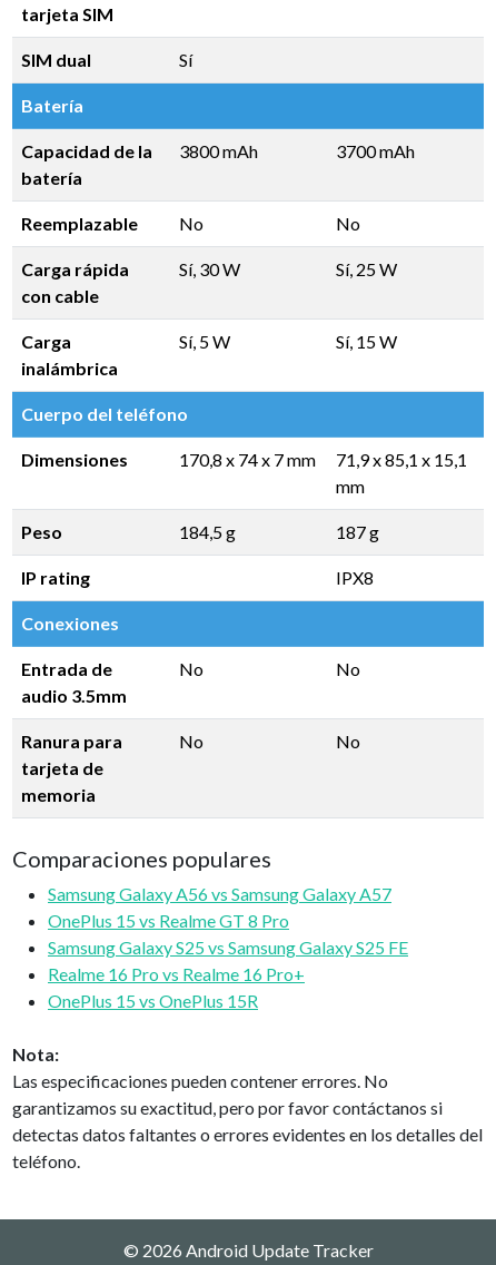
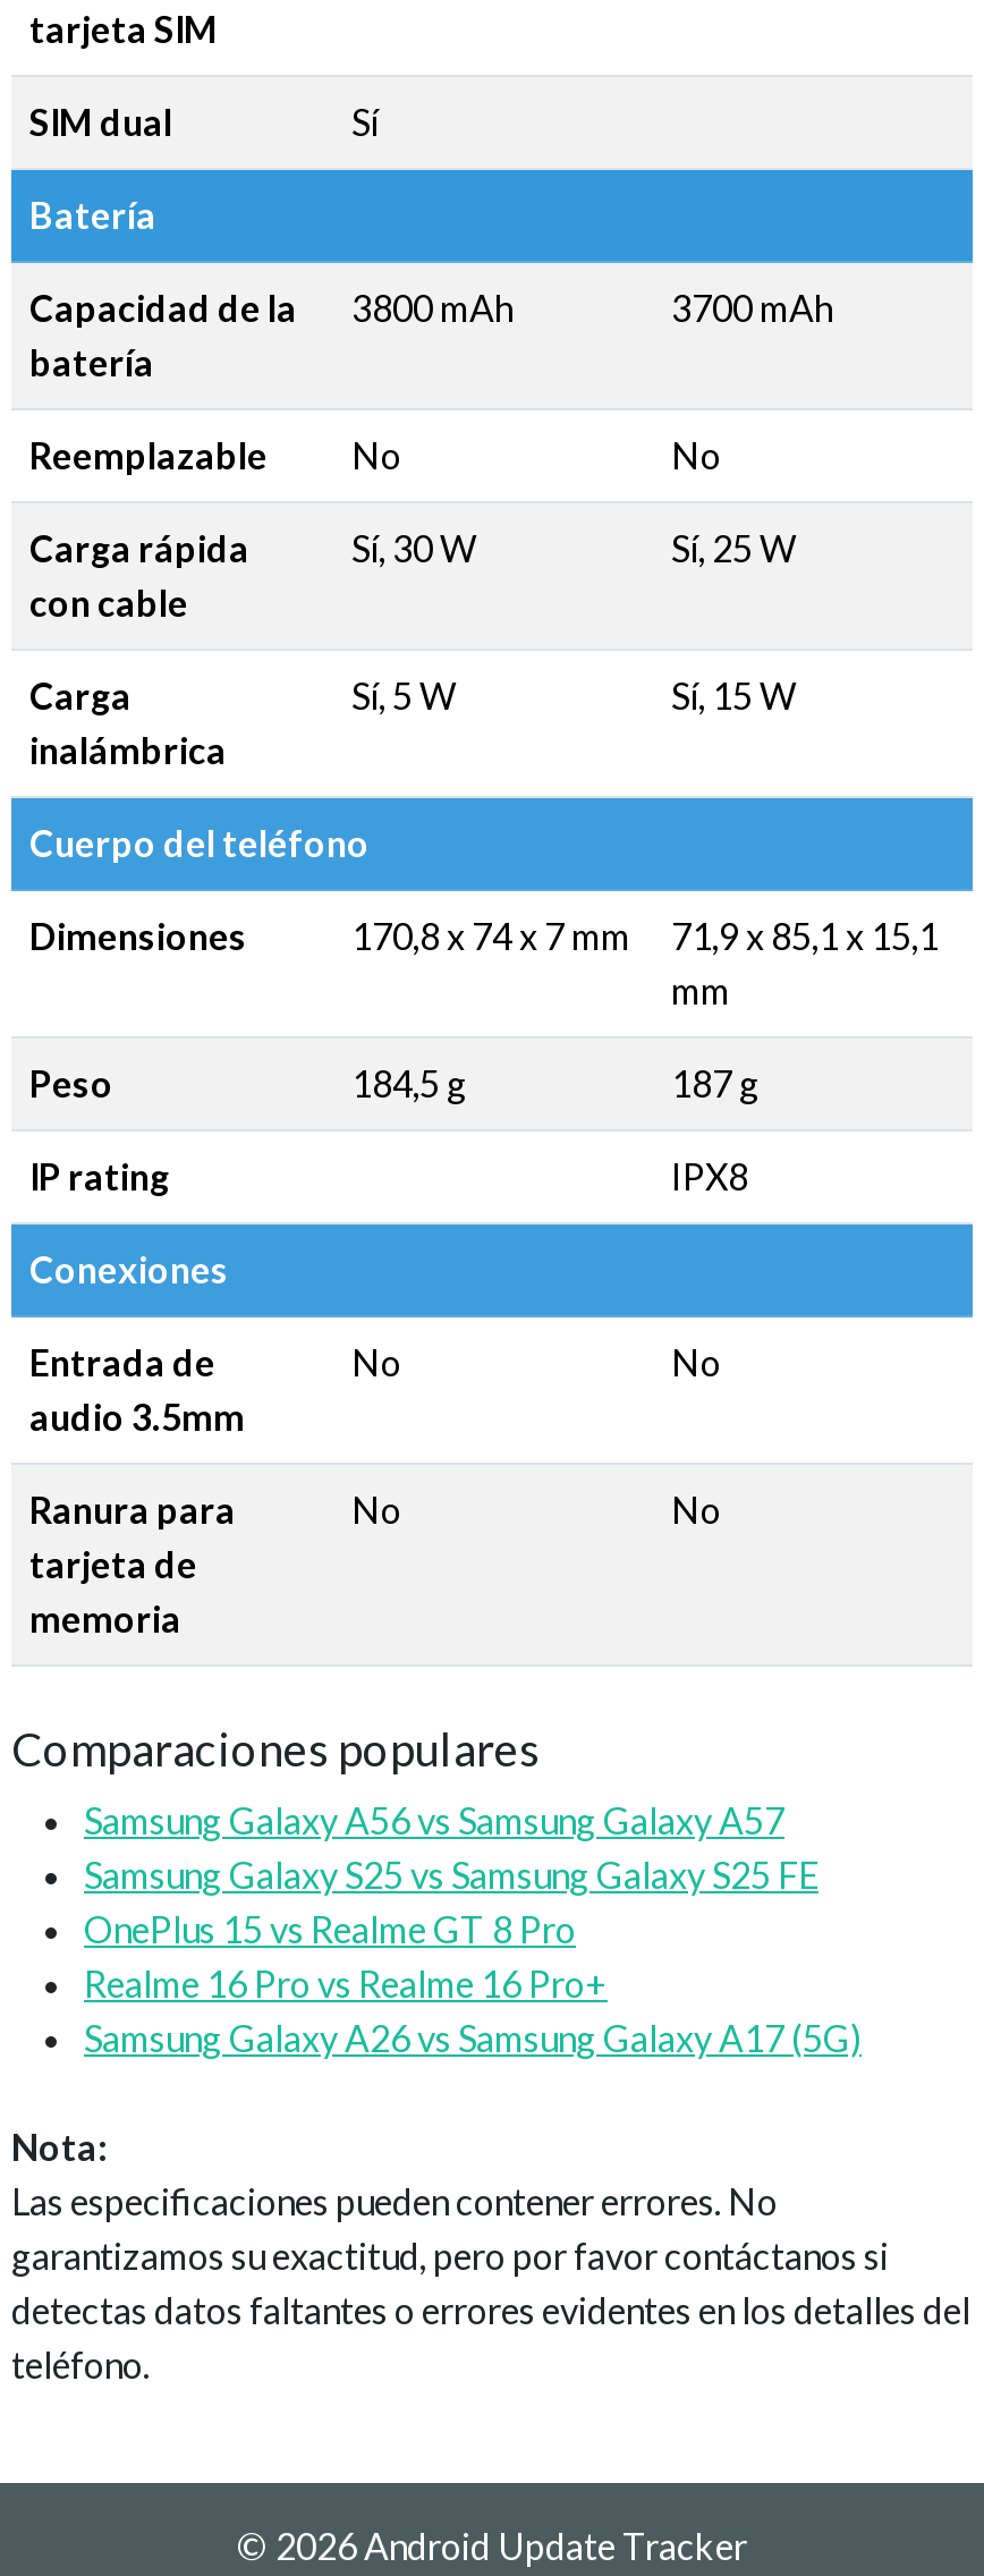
moved [48,910,289,931] -> [84,1907,576,1950]: OnePlus 15 vs Realme GT 8 Pro
moved [48,937,408,958] -> [84,1853,818,1896]: Samsung Galaxy S25 vs Samsung Galaxy S25 FE
[48,990,258,1011] OnePlus 15 vs OnePlus 15R -> [84,2016,862,2059] Samsung Galaxy A26 vs Samsung Galaxy A17 (5G)

